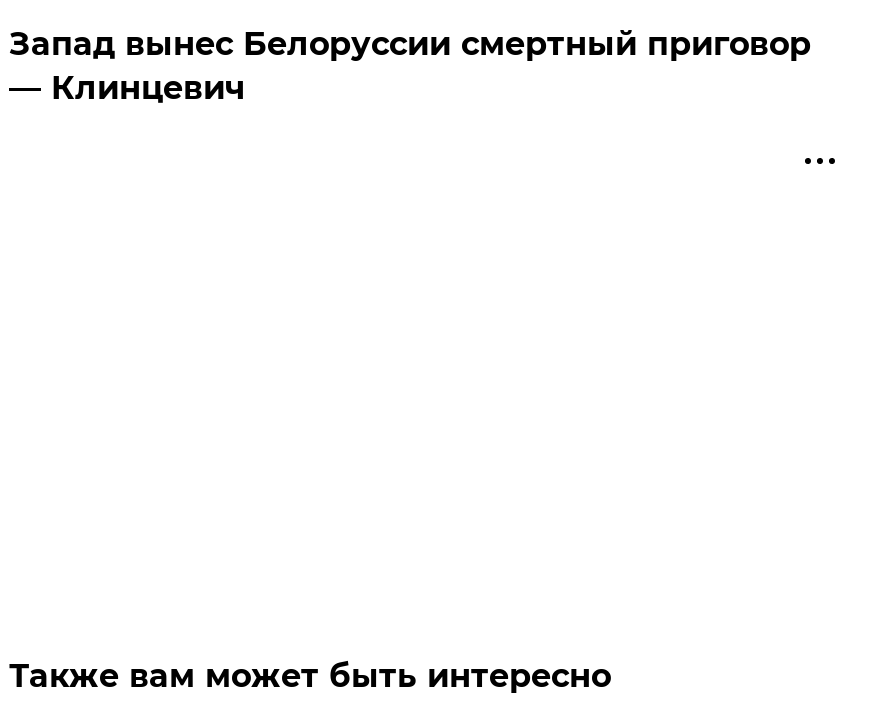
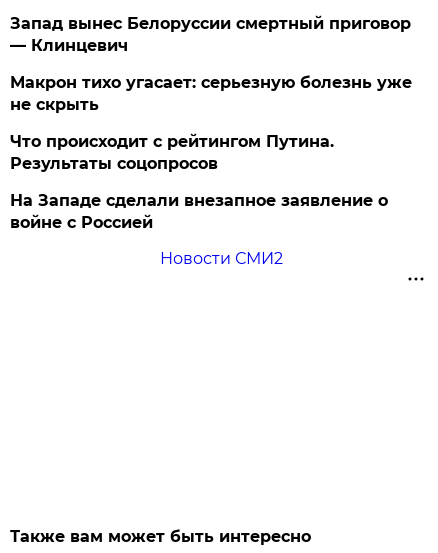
none -> [10,73,412,268] Макрон тихо угасает: серьезную болезнь уже | не скрыть | Что происходит с рейтингом Путина. | Результаты соцопросов | На Западе сделали внезапное заявление о | войне с Россией | Новости СМИ2

